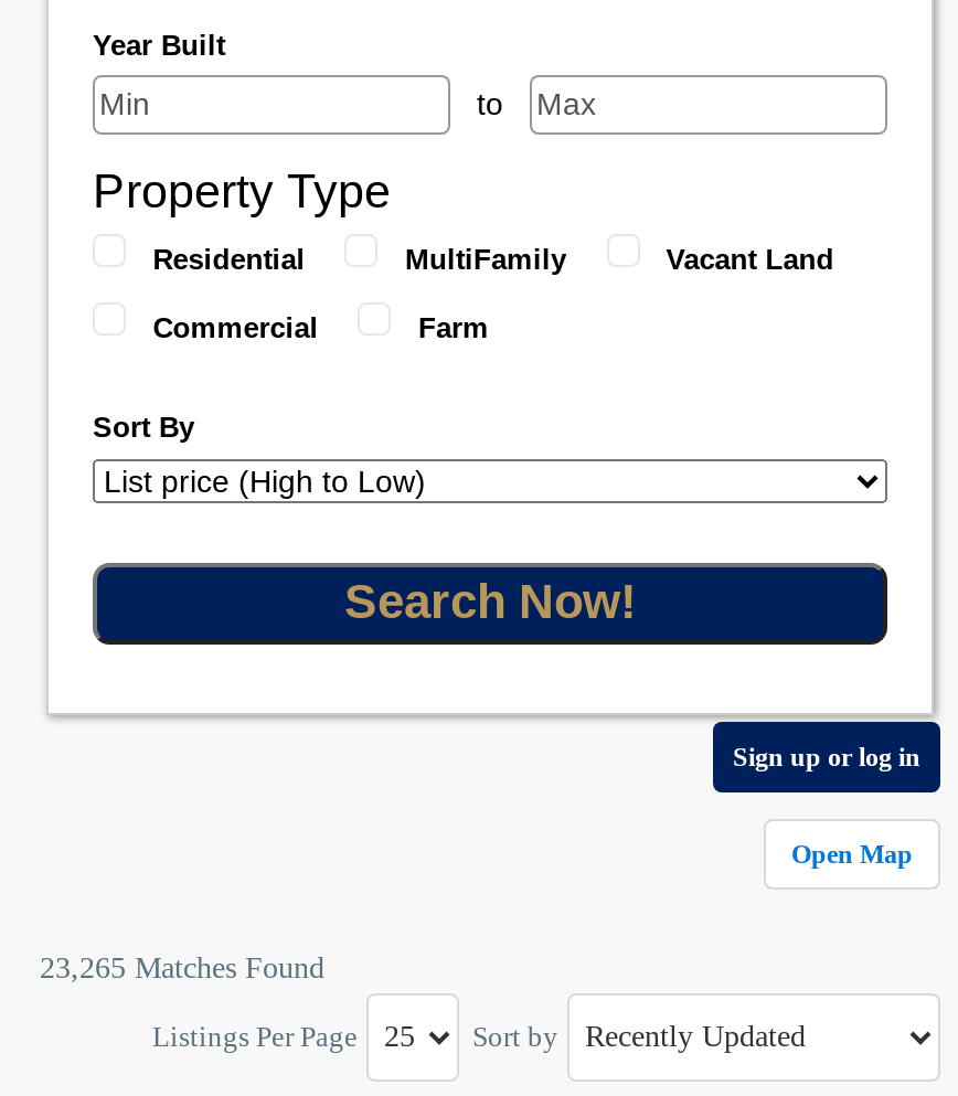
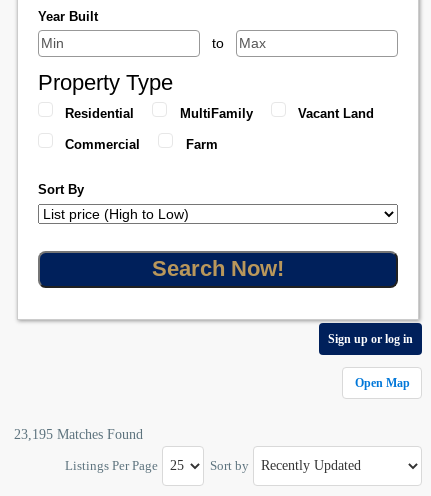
[40,951,324,984] 23,265 Matches Found -> [14,427,143,442] 23,195 Matches Found

